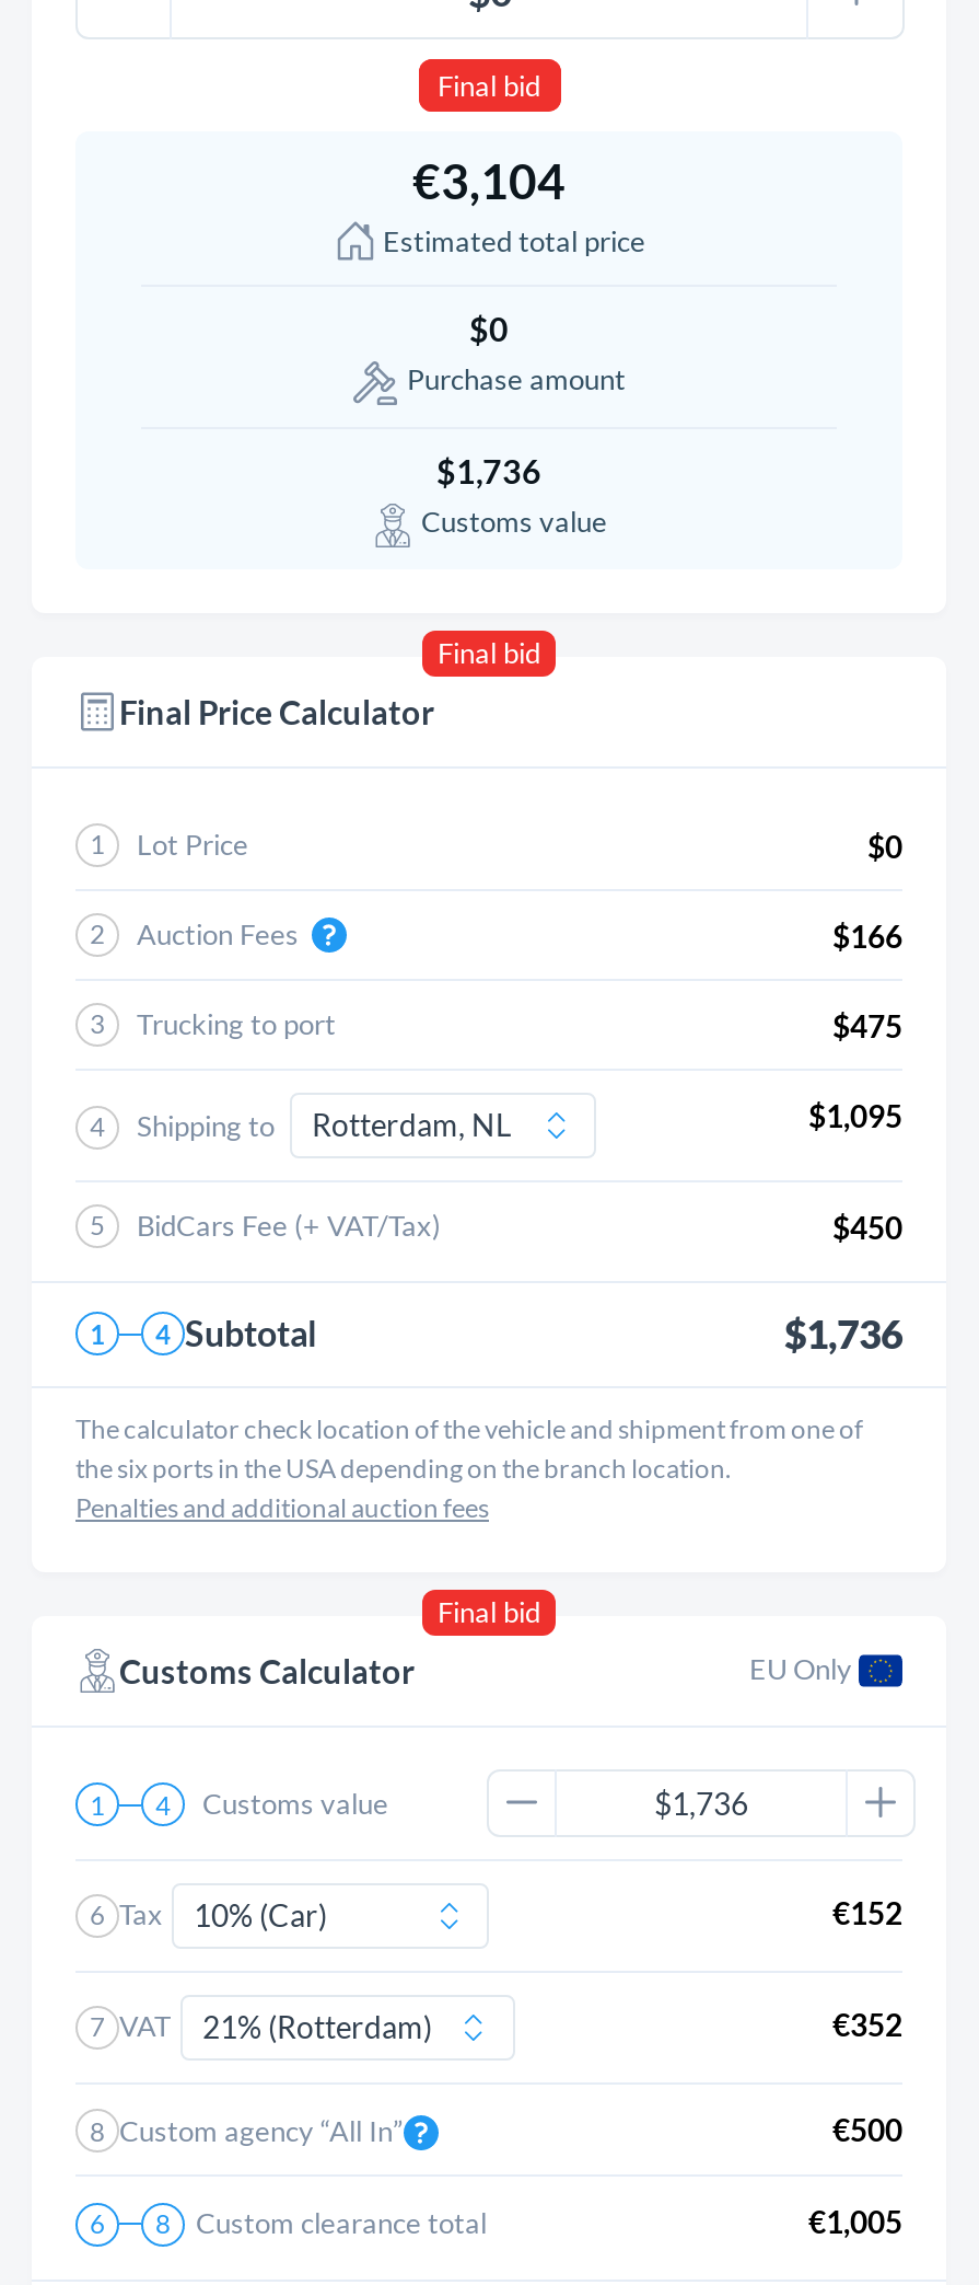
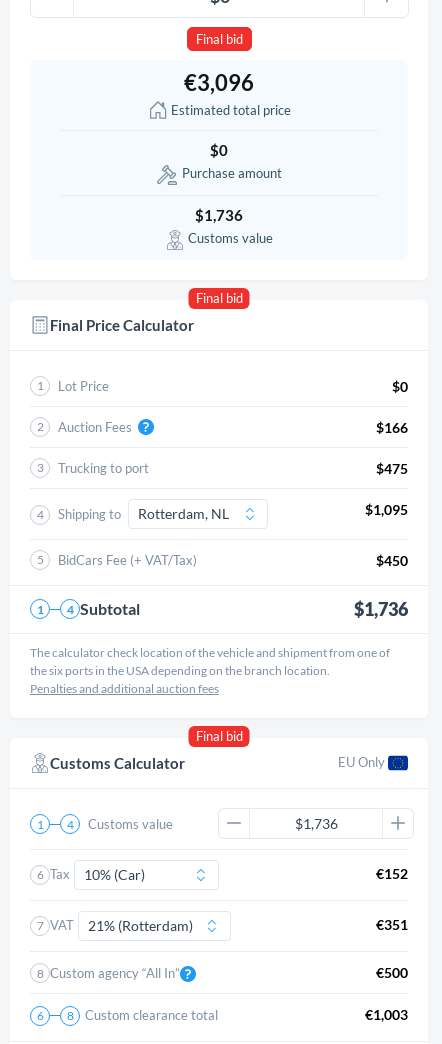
[412,152,566,211] €3,104 -> [184,69,254,96] €3,096
[832,2006,902,2044] €352 -> [376,916,408,933] €351
[808,2204,902,2241] €1,005 -> [365,1006,408,1023] €1,003

